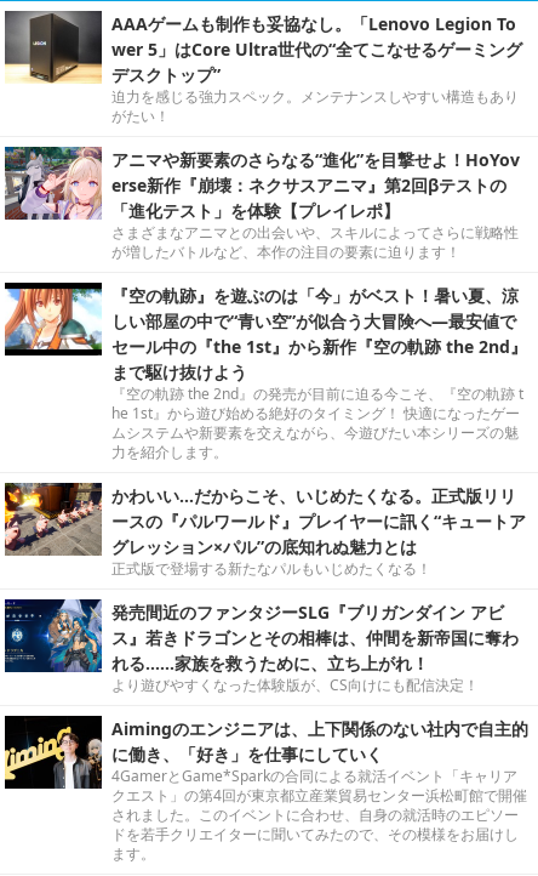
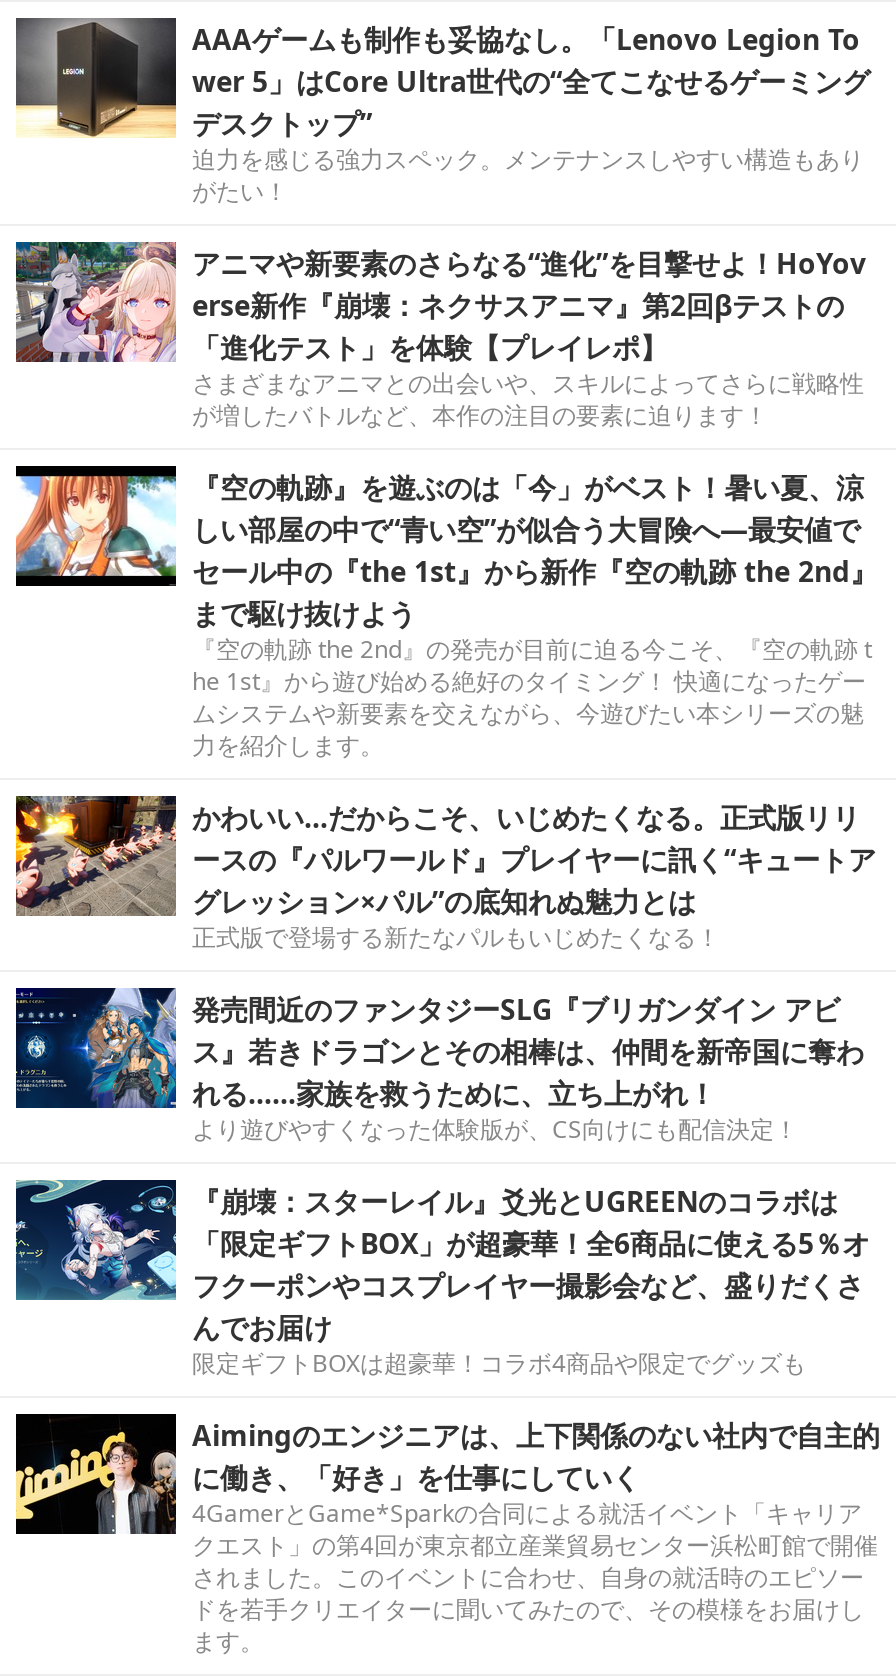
none -> [14,1178,870,1381] [image] | 『崩壊：スターレイル』爻光とUGREENのコラボは | 「限定ギフトBOX」が超豪華！全6商品に使える5％オ | フクーポンやコスプレイヤー撮影会など、盛りだくさ | んでお届け | 限定ギフトBOXは超豪華！コラボ4商品や限定でグッズも

